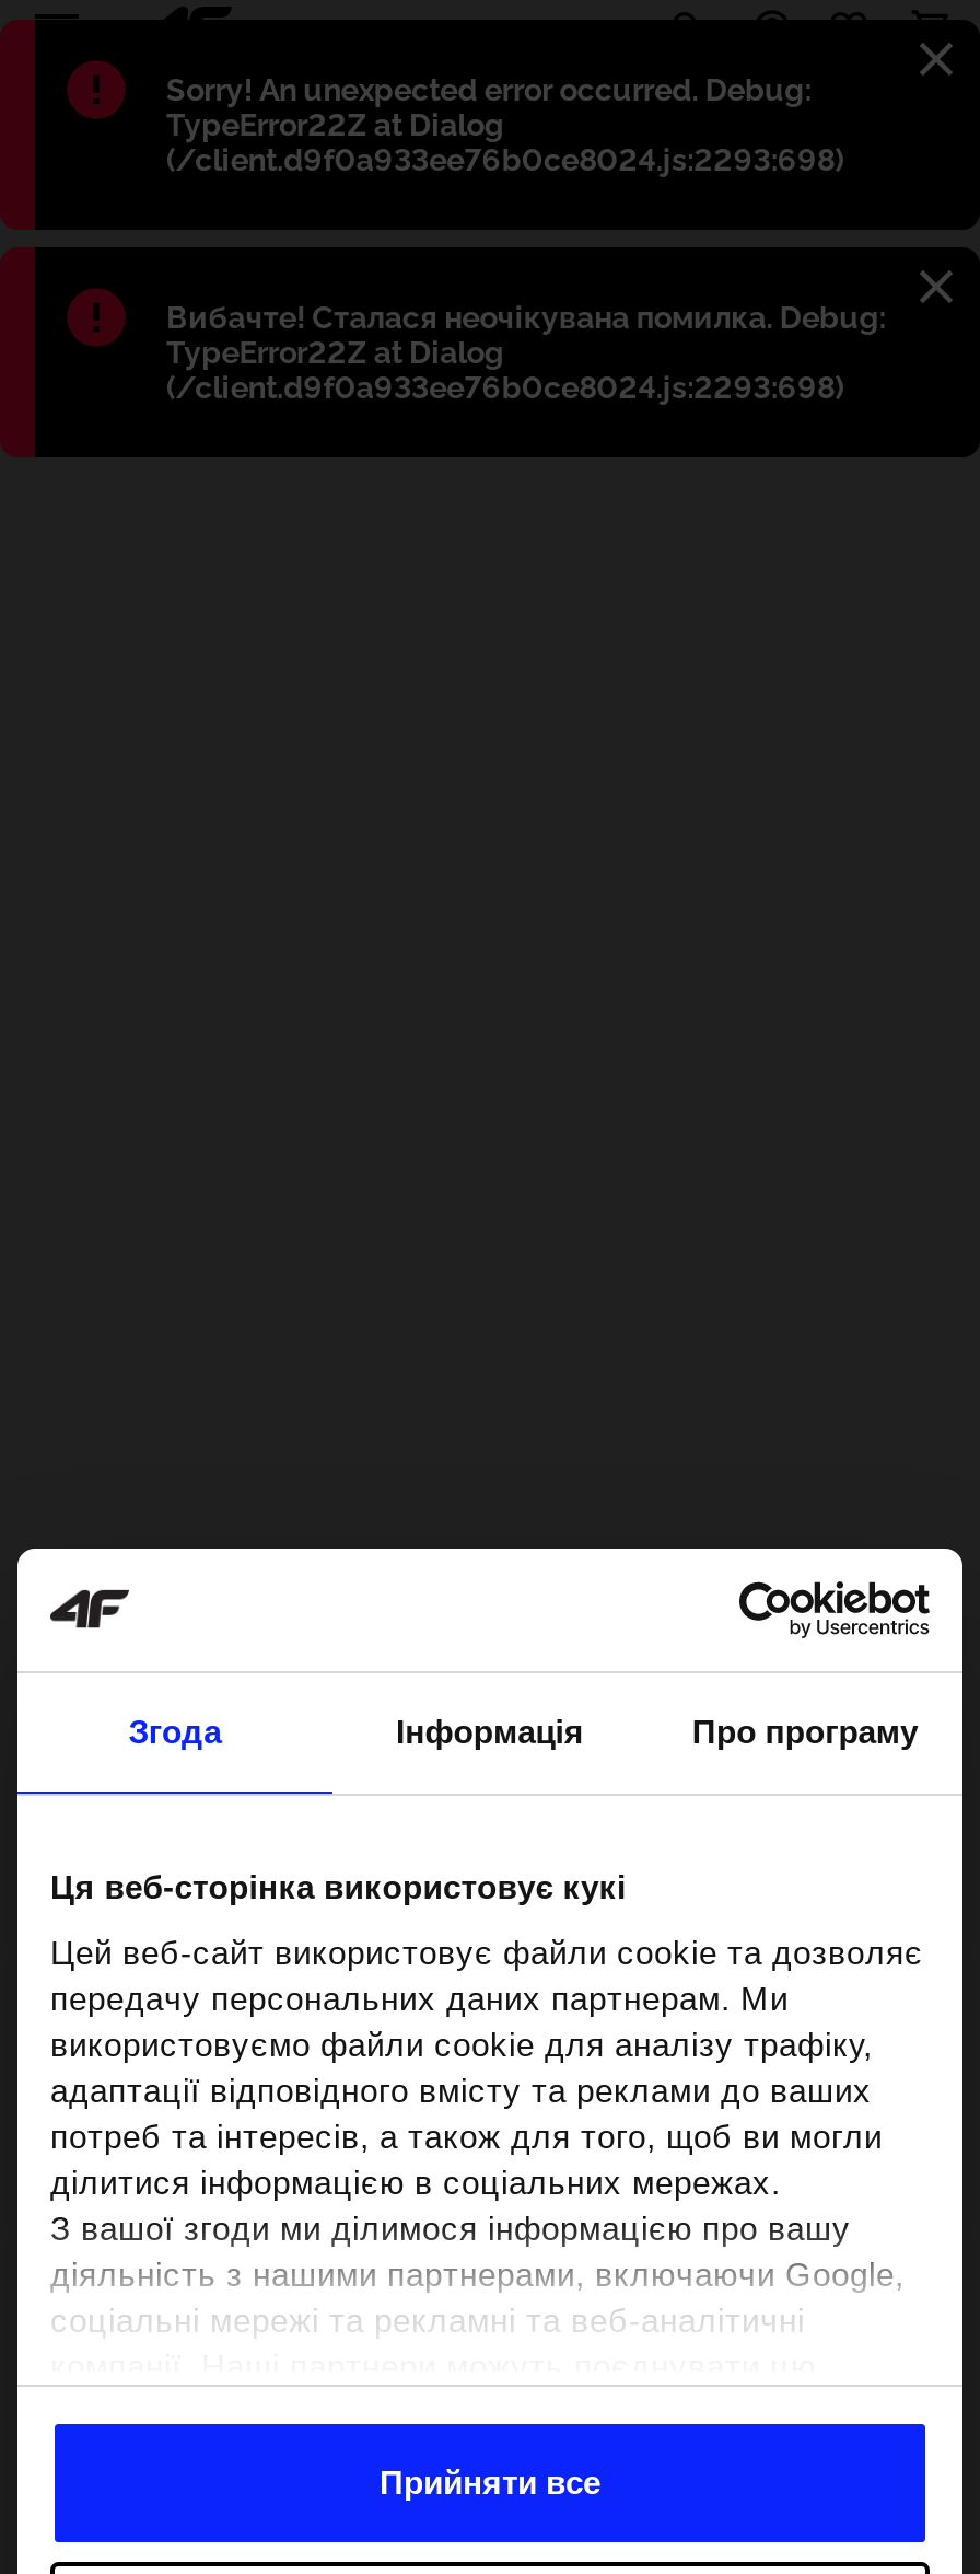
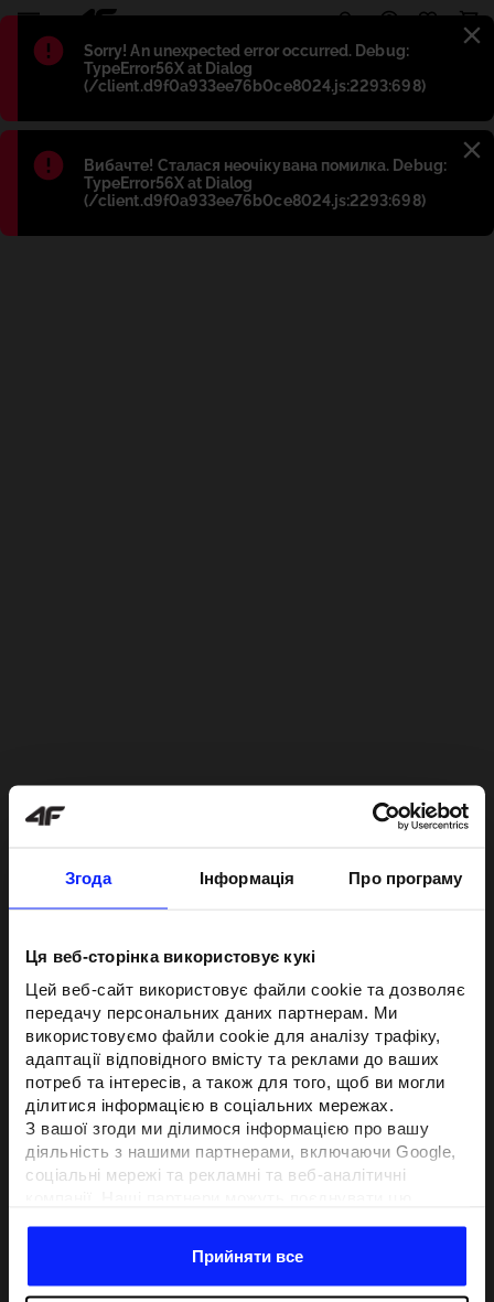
[166,107,504,142] TypeError22Z at Dialog -> [84,60,253,77] TypeError56X at Dialog
[166,335,504,370] TypeError22Z at Dialog -> [84,174,253,192] TypeError56X at Dialog

